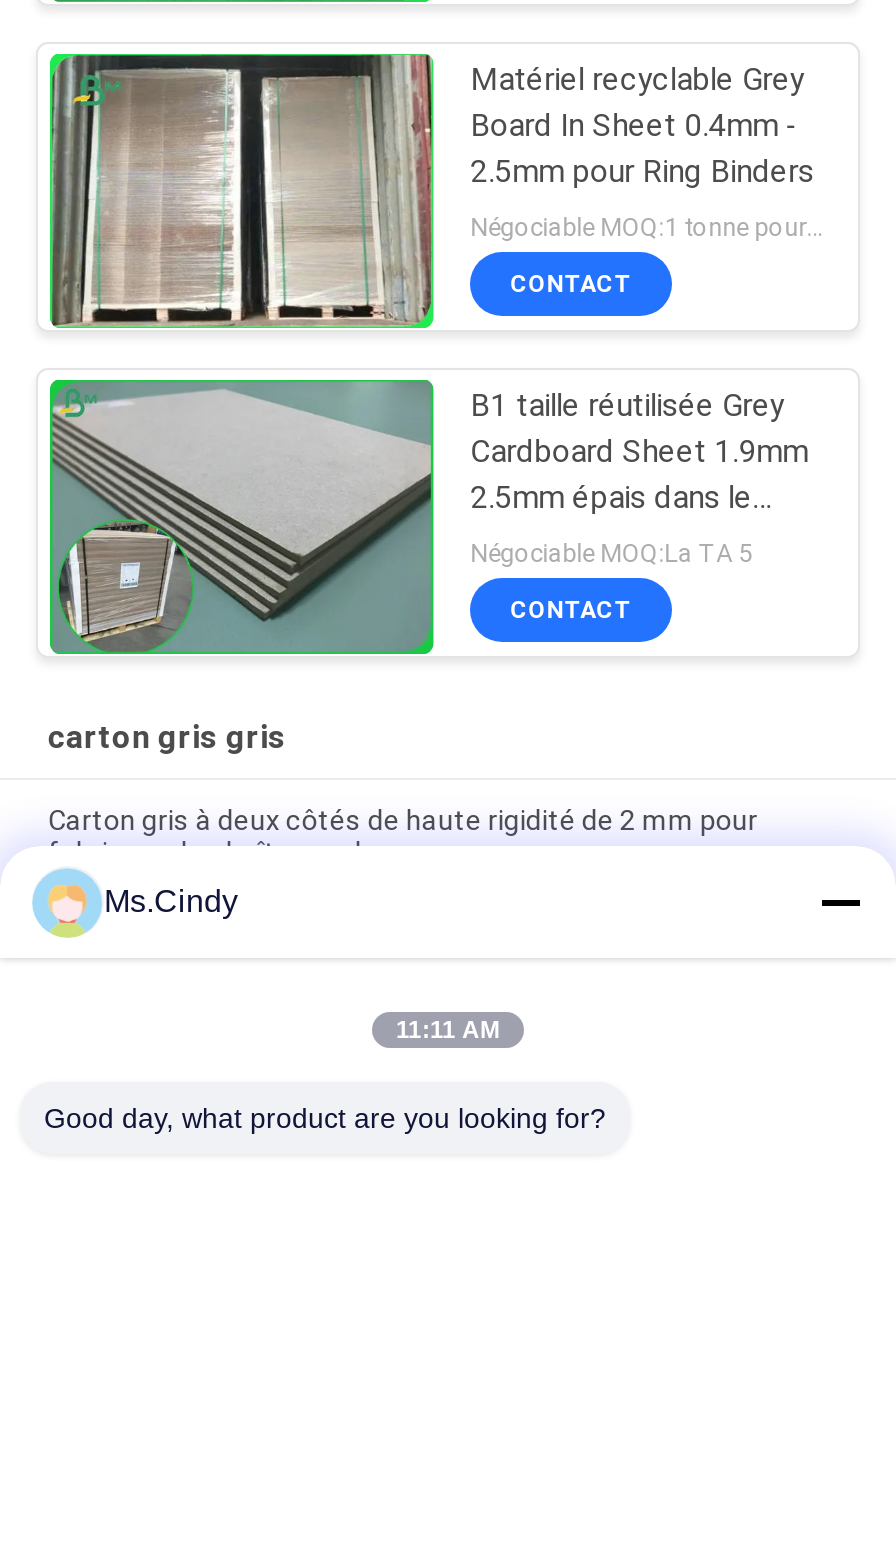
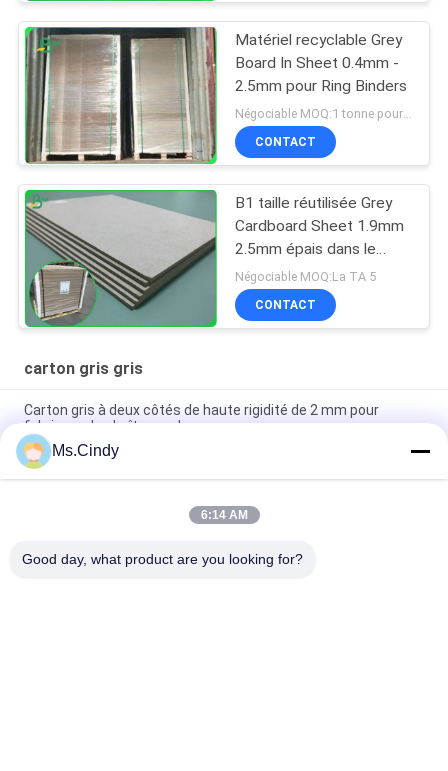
[396,1016,500,1044] 11:11 AM -> [200,508,247,522] 6:14 AM

